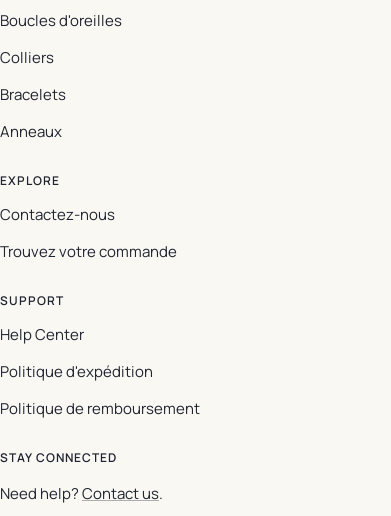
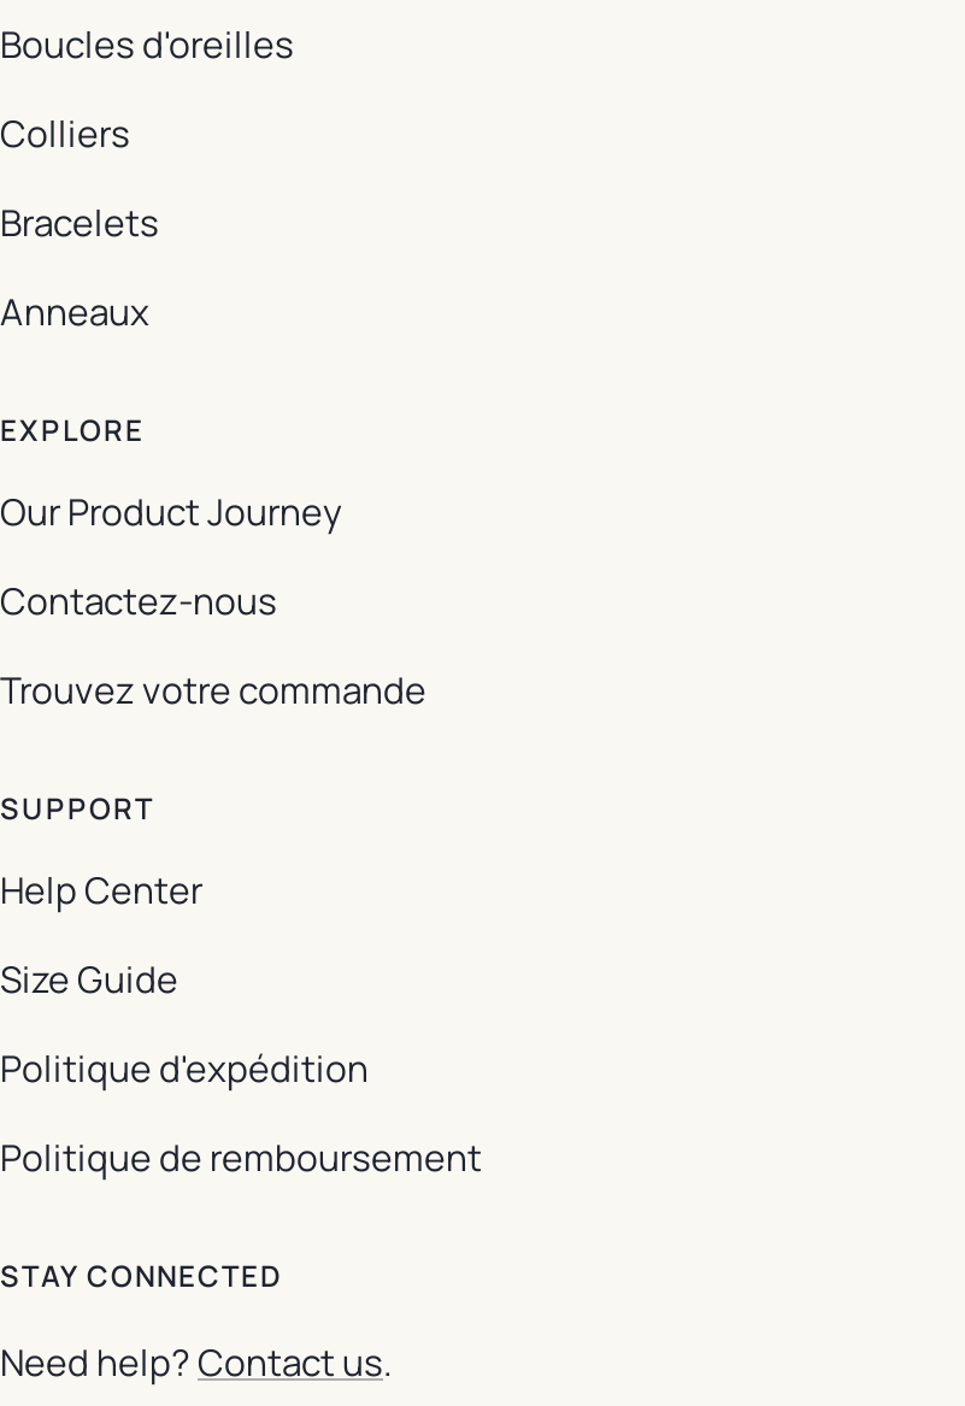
none -> [0,487,342,537] Our Product Journey
none -> [0,954,178,1005] Size Guide

